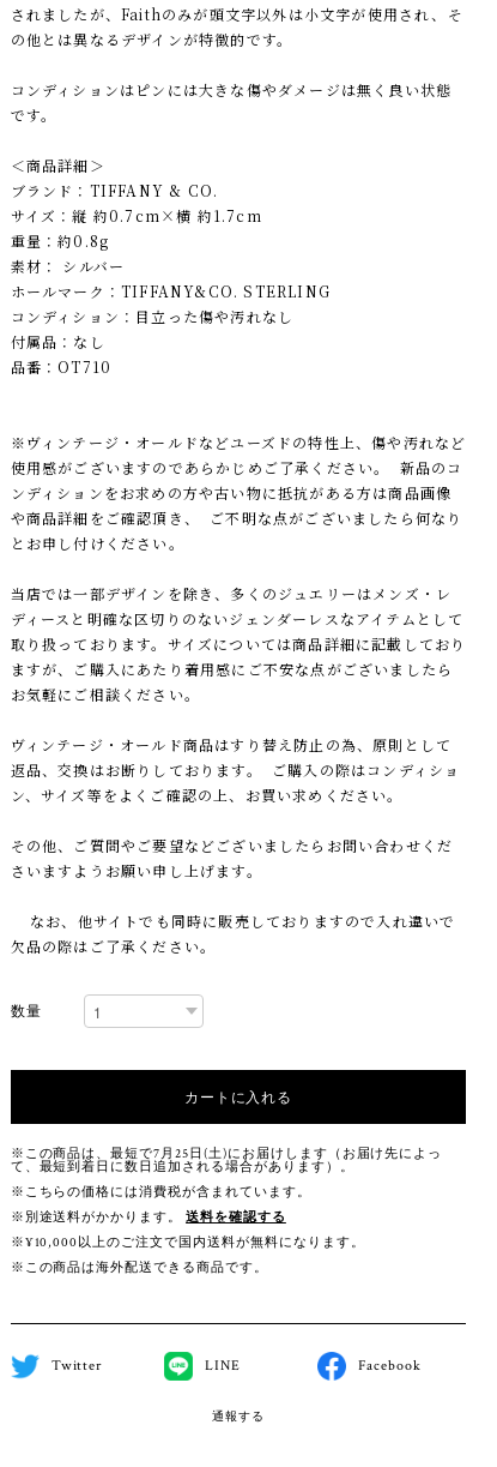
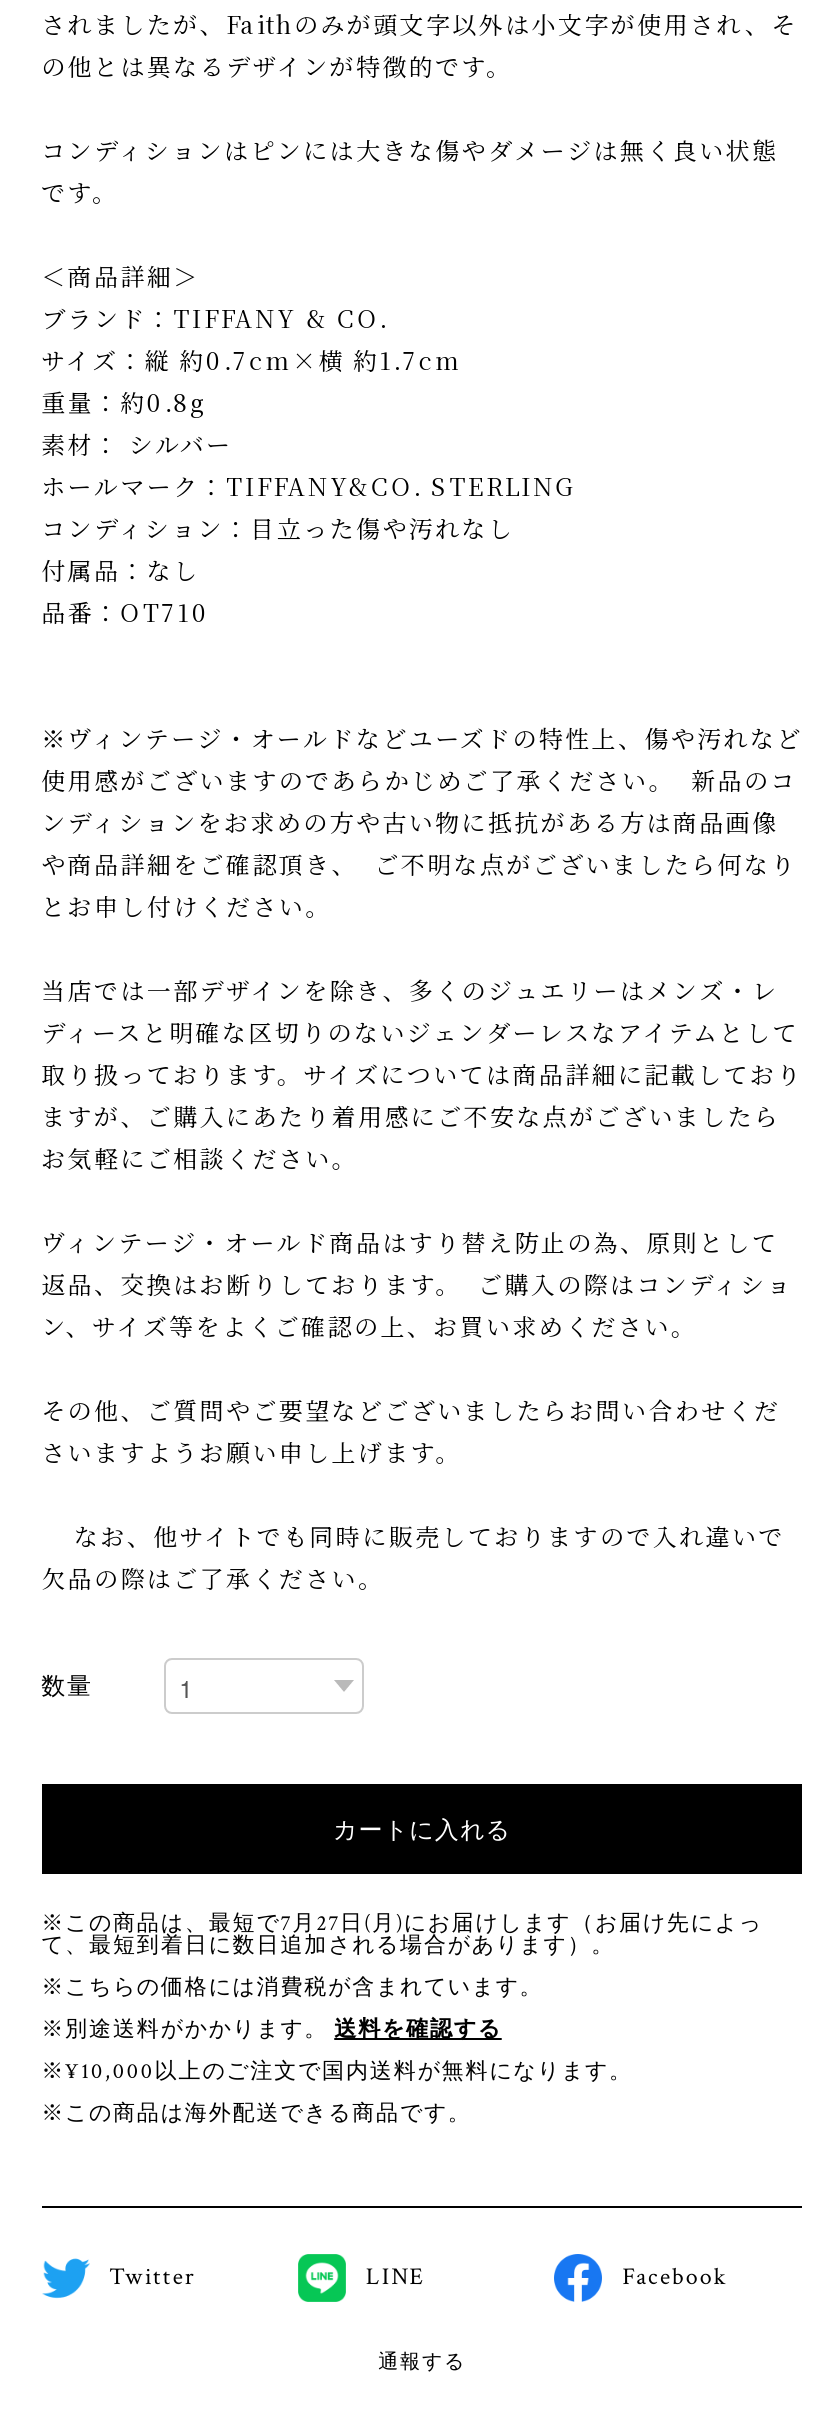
[10,1146,442,1162] ※この商品は、最短で7月25日(土)にお届けします（お届け先によっ -> [41,1910,763,1938] ※この商品は、最短で7月27日(月)にお届けします（お届け先によっ

